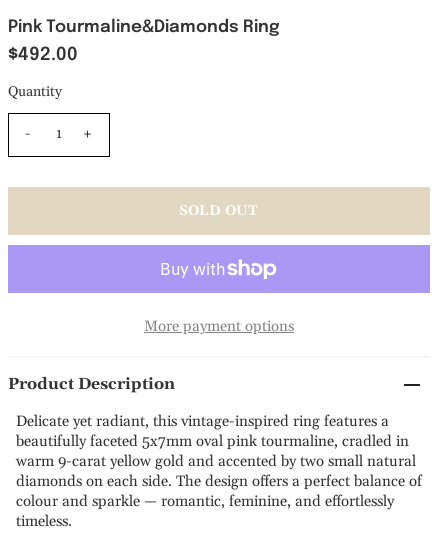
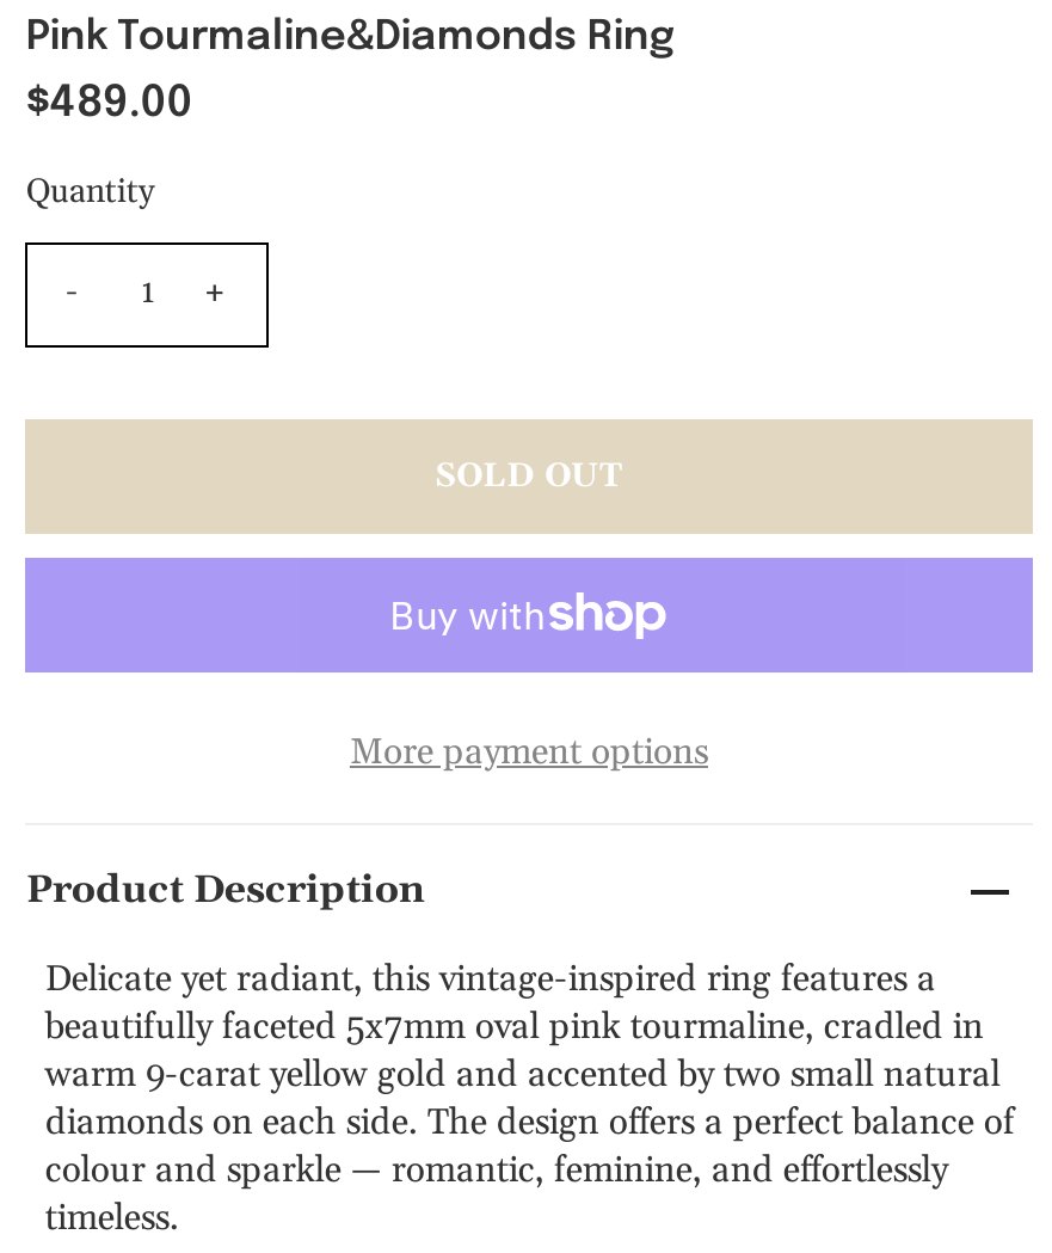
[8,46,78,64] $492.00 -> [26,83,193,126] $489.00

